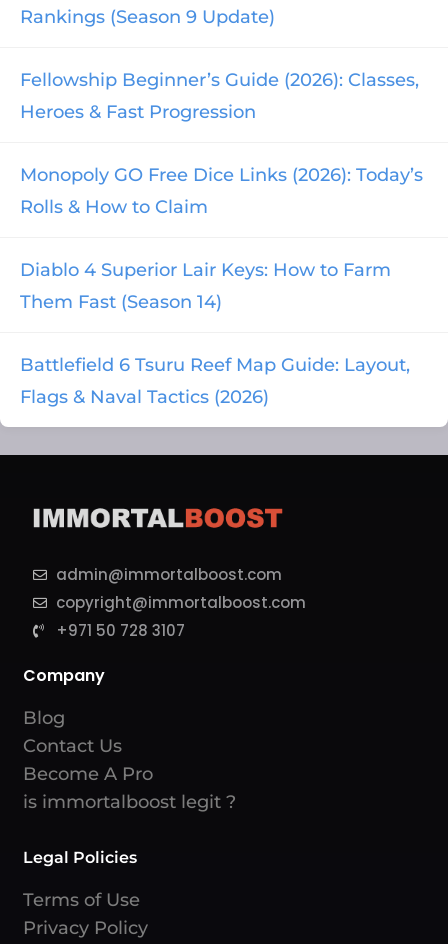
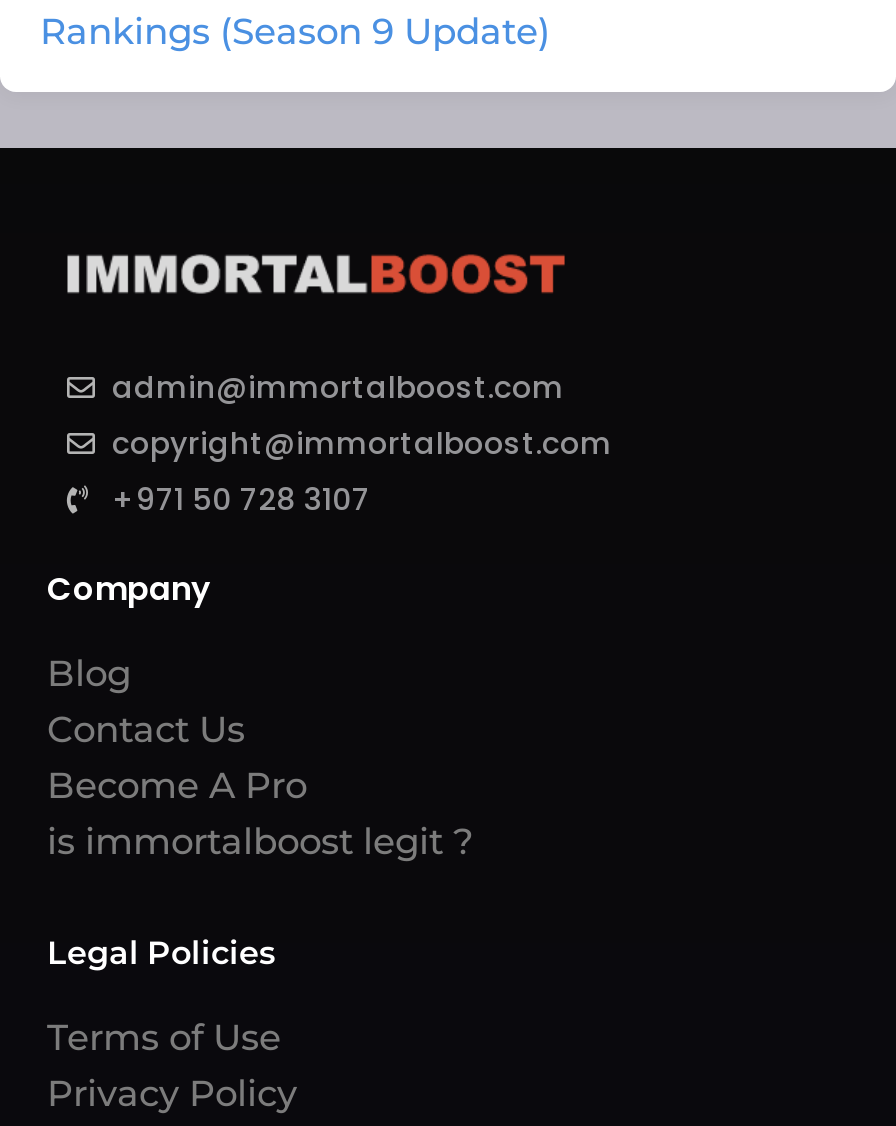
[20,69,423,408] Fellowship Beginner’s Guide (2026): Classes, | Heroes & Fast Progression | Monopoly GO Free Dice Links (2026): Today’s | Rolls & How to Claim | Diablo 4 Superior Lair Keys: How to Farm | Them Fast (Season 14) | Battlefield 6 Tsuru Reef Map Guide: Layout, | Flags & Naval Tactics (2026) -> none

